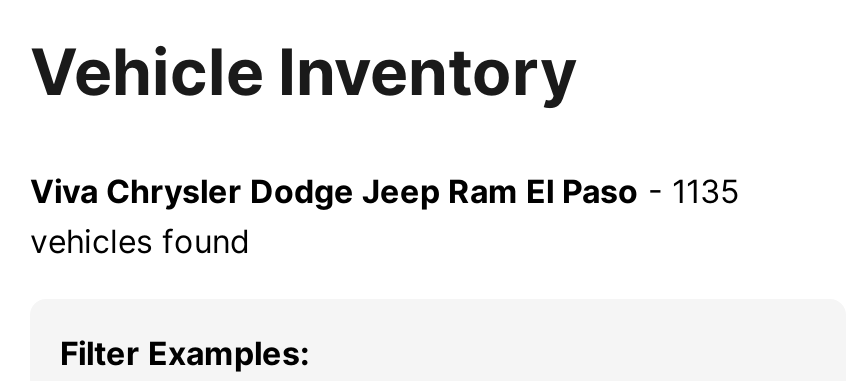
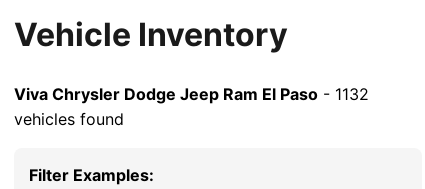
[30,171,740,211] Viva Chrysler Dodge Jeep Ram El Paso - 1135 -> [14,84,369,104] Viva Chrysler Dodge Jeep Ram El Paso - 1132

